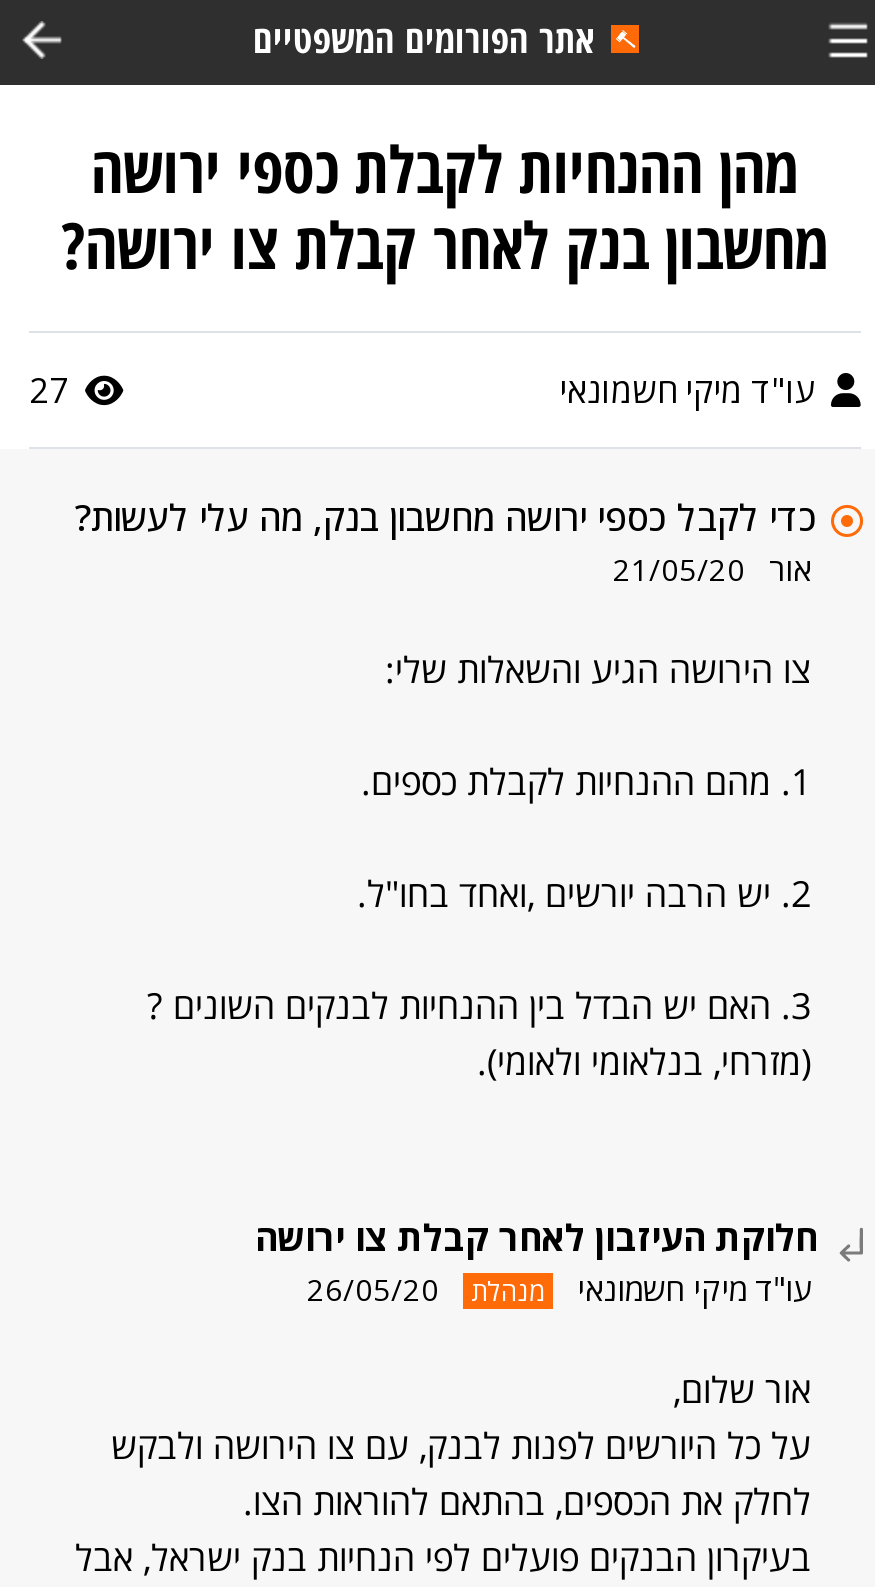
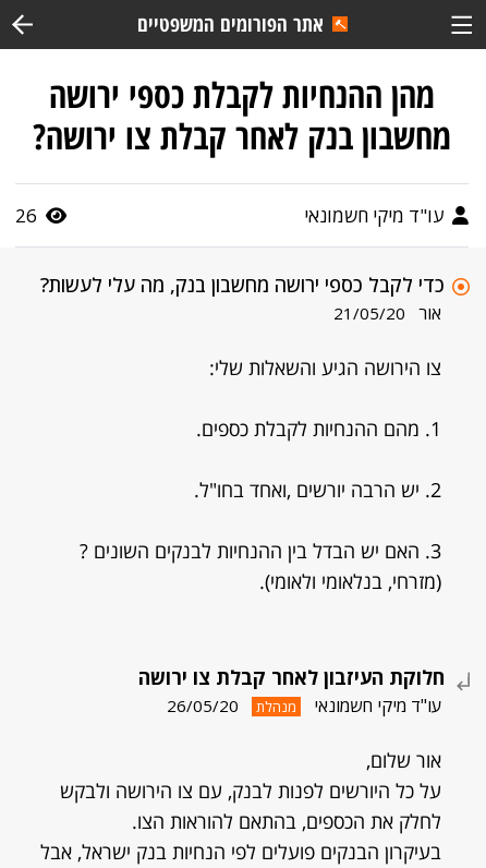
[29,367,69,413] 27 -> [15,203,37,228] 26

